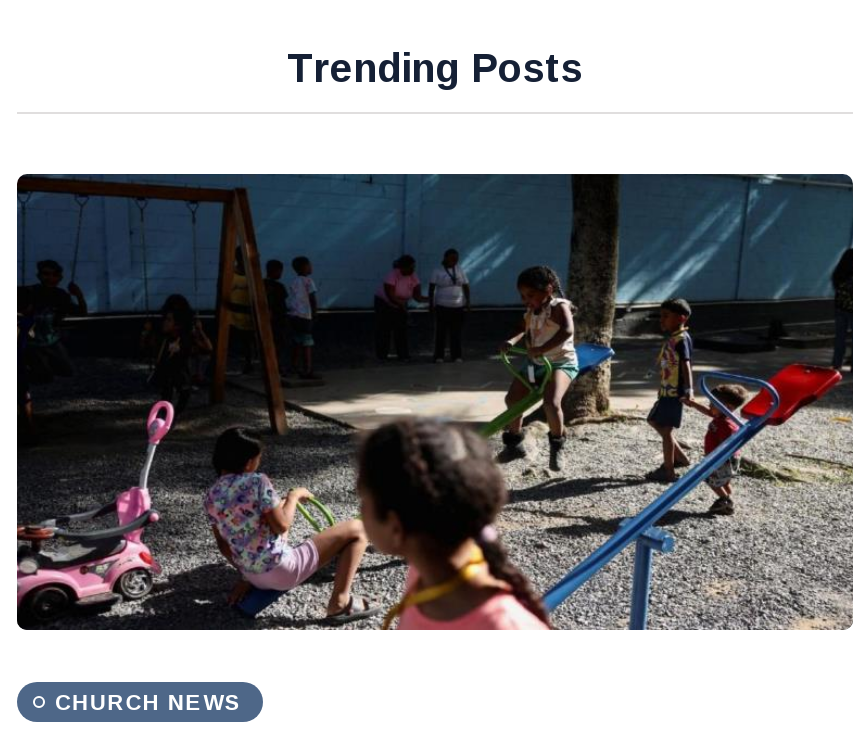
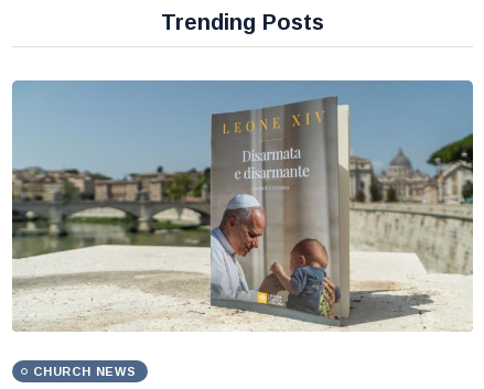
[15,172,855,632] [image] -> [11,79,474,332] [image]

